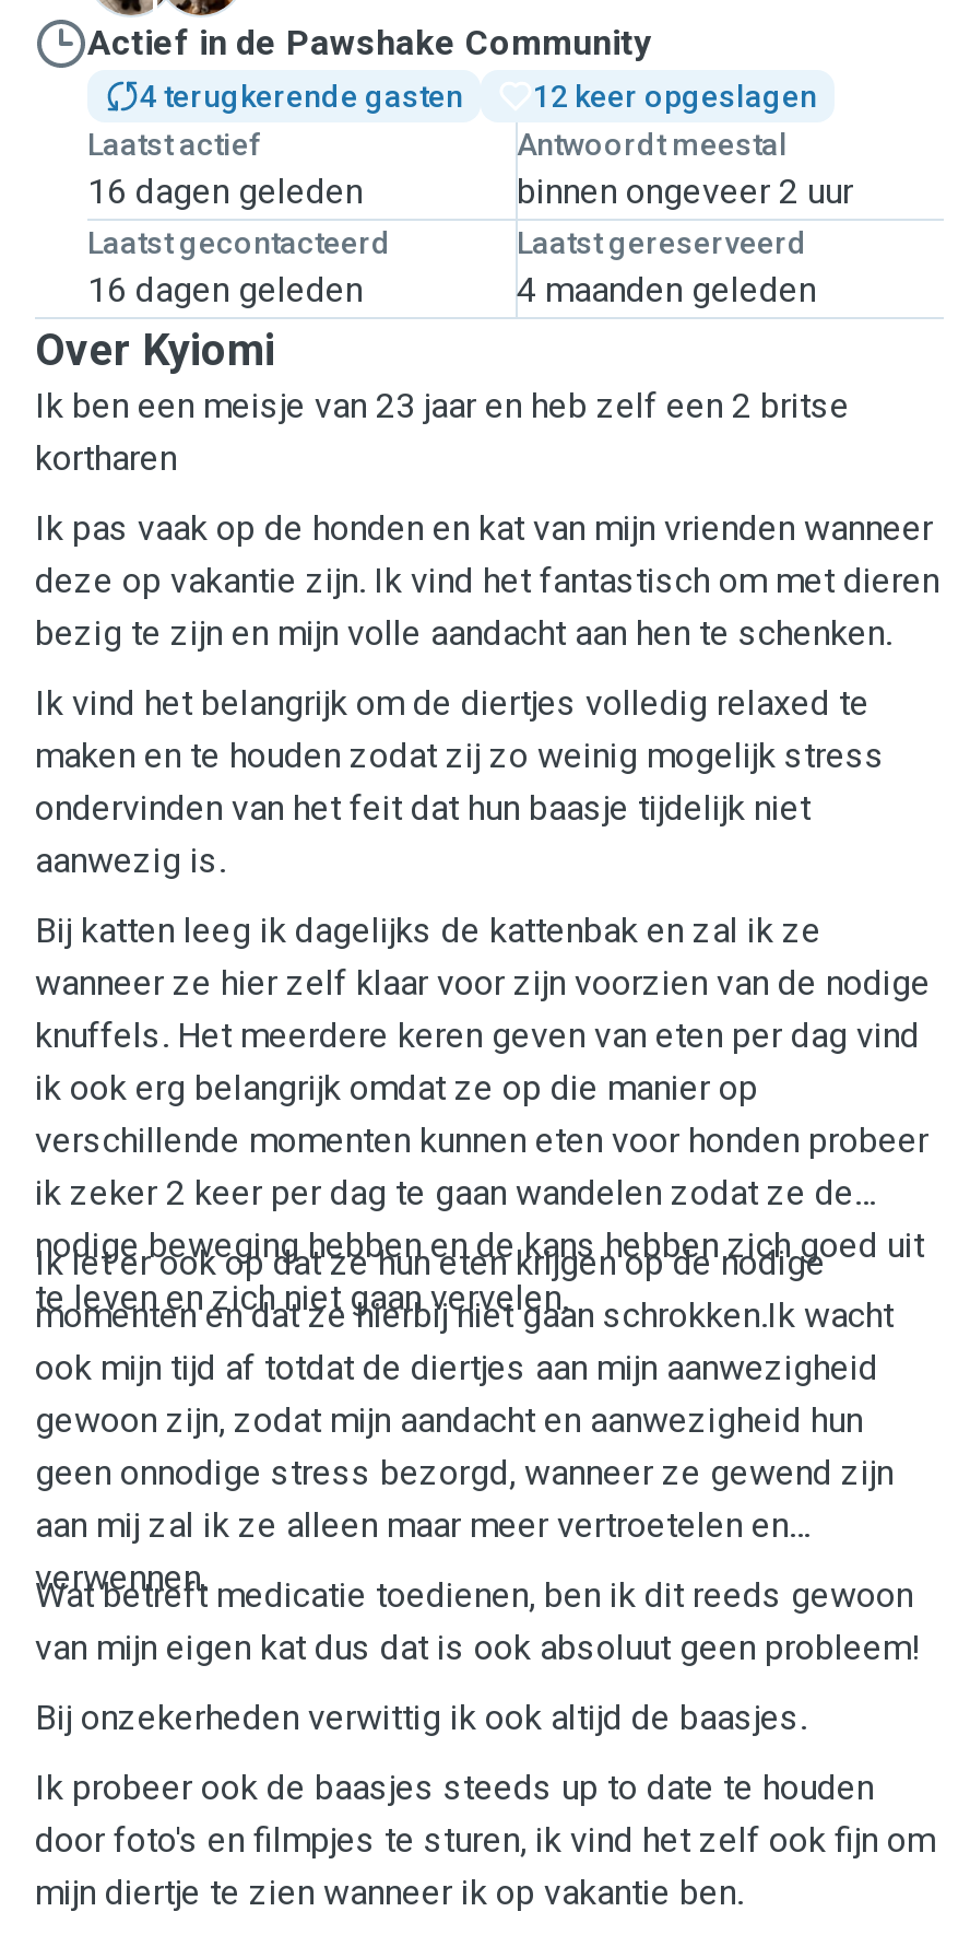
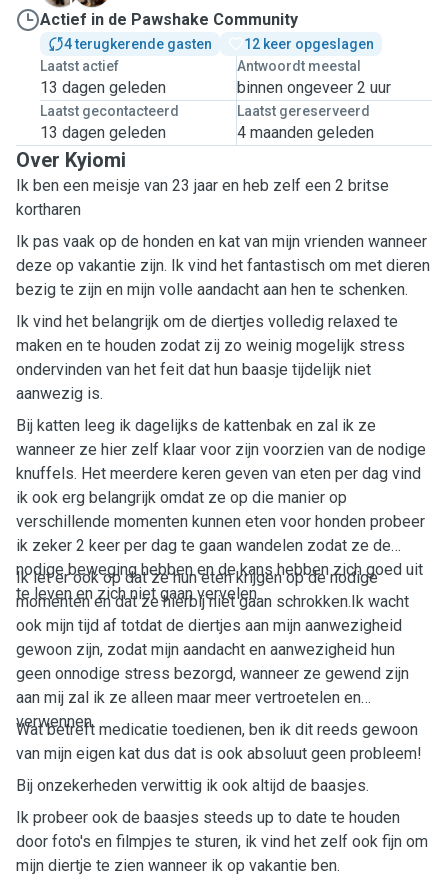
[87,171,363,212] 16 dagen geleden -> [40,78,166,97] 13 dagen geleden
[87,269,363,310] 16 dagen geleden -> [40,123,166,142] 13 dagen geleden

